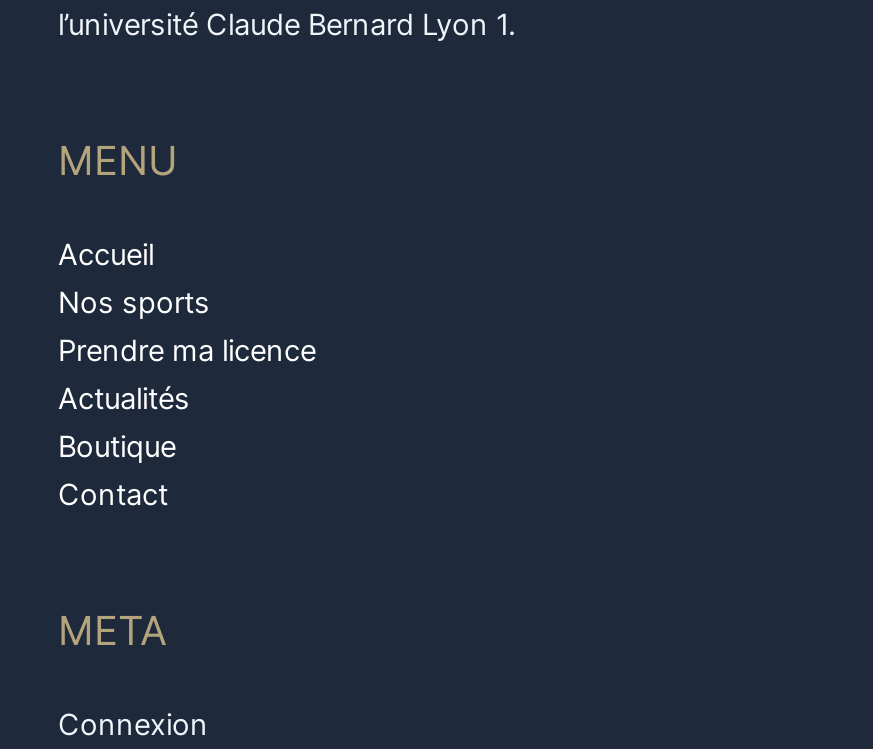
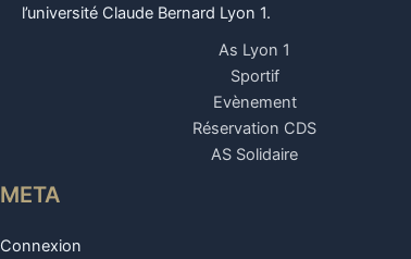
[58,136,316,512] MENU | Accueil | Nos sports | Prendre ma licence | Actualités | Boutique | Contact -> [192,40,316,164] As Lyon 1 | Sportif | Evènement | Réservation CDS | AS Solidaire

